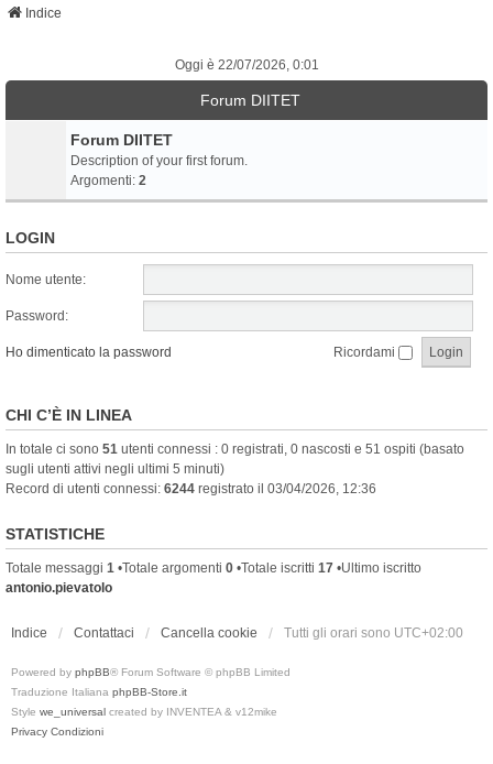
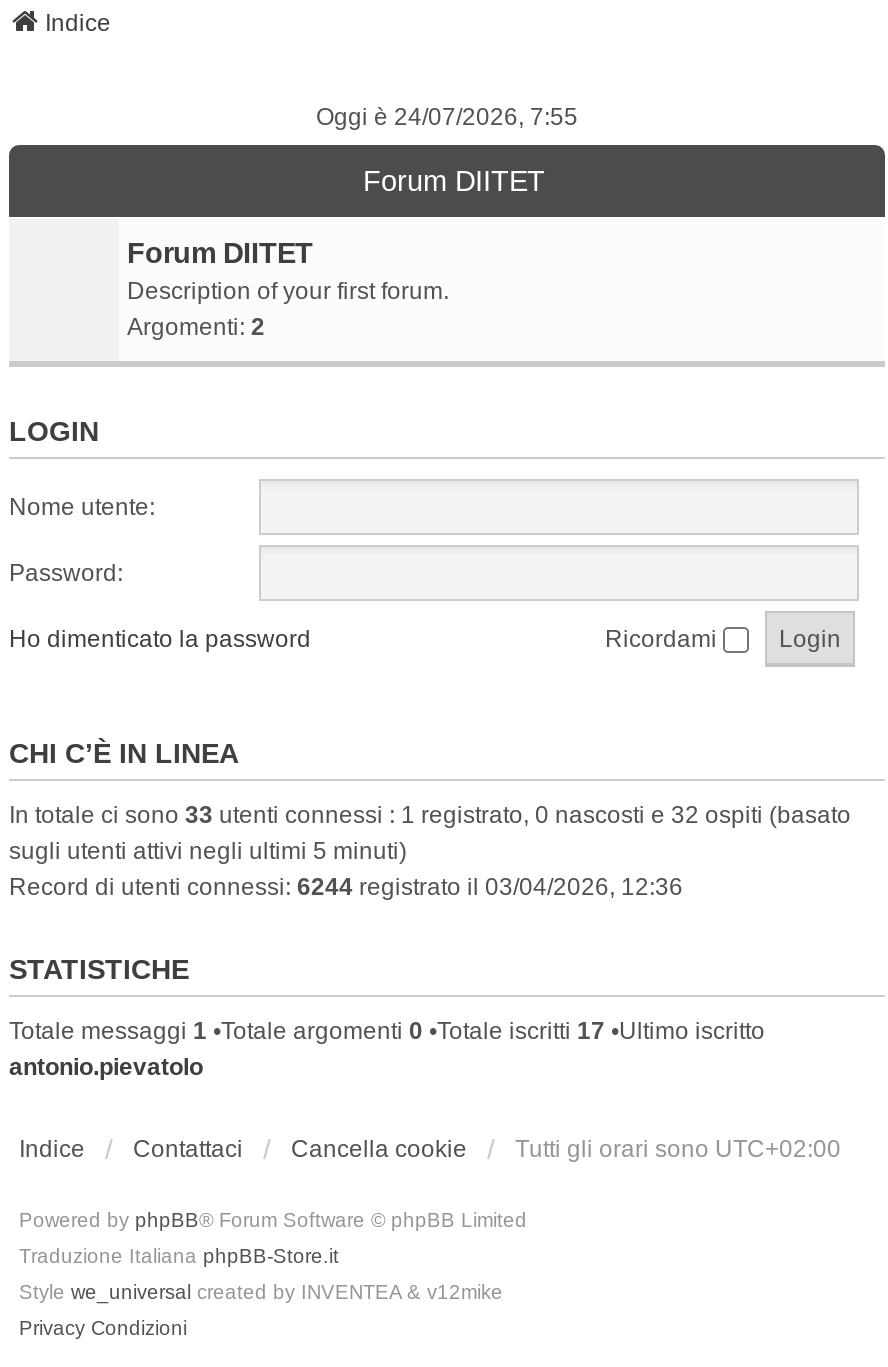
[174,57,319,73] Oggi è 22/07/2026, 0:01 -> [316,103,578,131] Oggi è 24/07/2026, 7:55
[6,442,464,457] In totale ci sono 51 utenti connessi : 0 registrati, 0 nascosti e 51 ospiti (basato -> [9,801,851,829] In totale ci sono 33 utenti connessi : 1 registrato, 0 nascosti e 32 ospiti (basato

